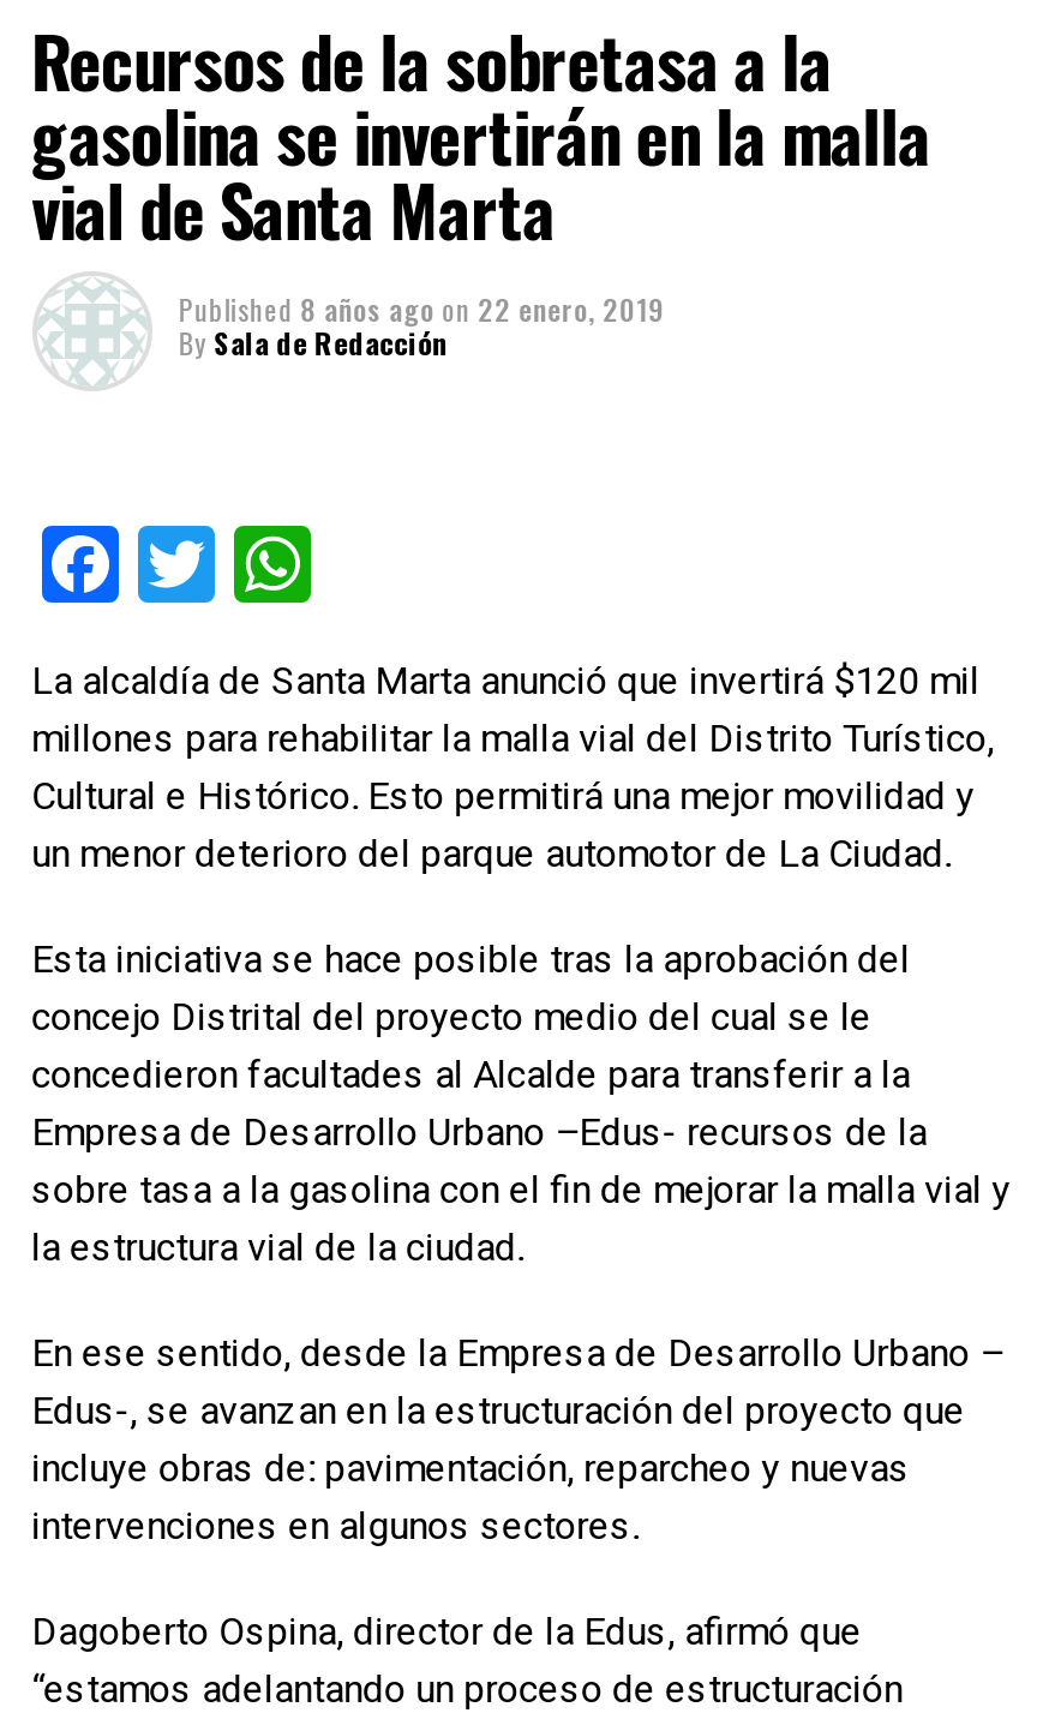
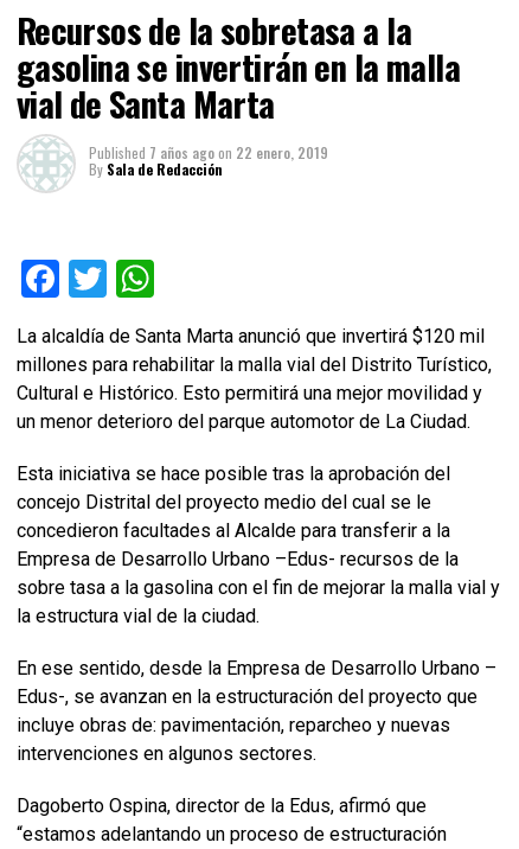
[178,288,665,329] Published 8 años ago on 22 enero, 2019 -> [89,142,328,162] Published 7 años ago on 22 enero, 2019

